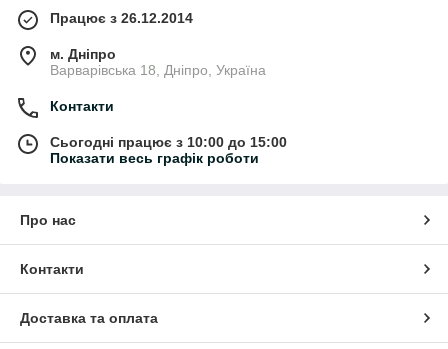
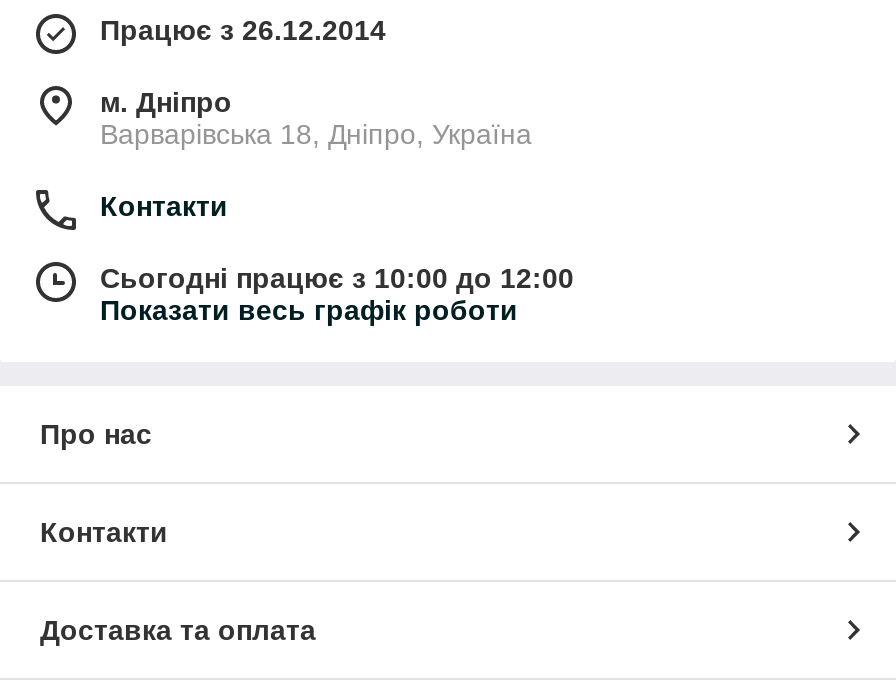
[50,134,287,150] Сьогодні працює з 10:00 до 15:00 -> [100,262,574,294] Сьогодні працює з 10:00 до 12:00

